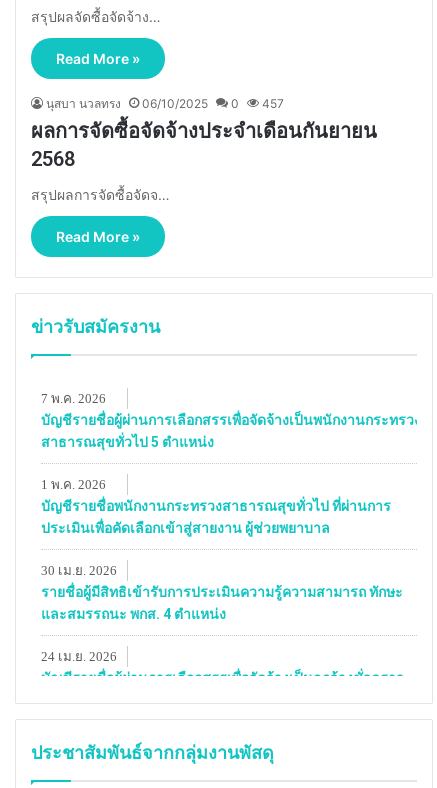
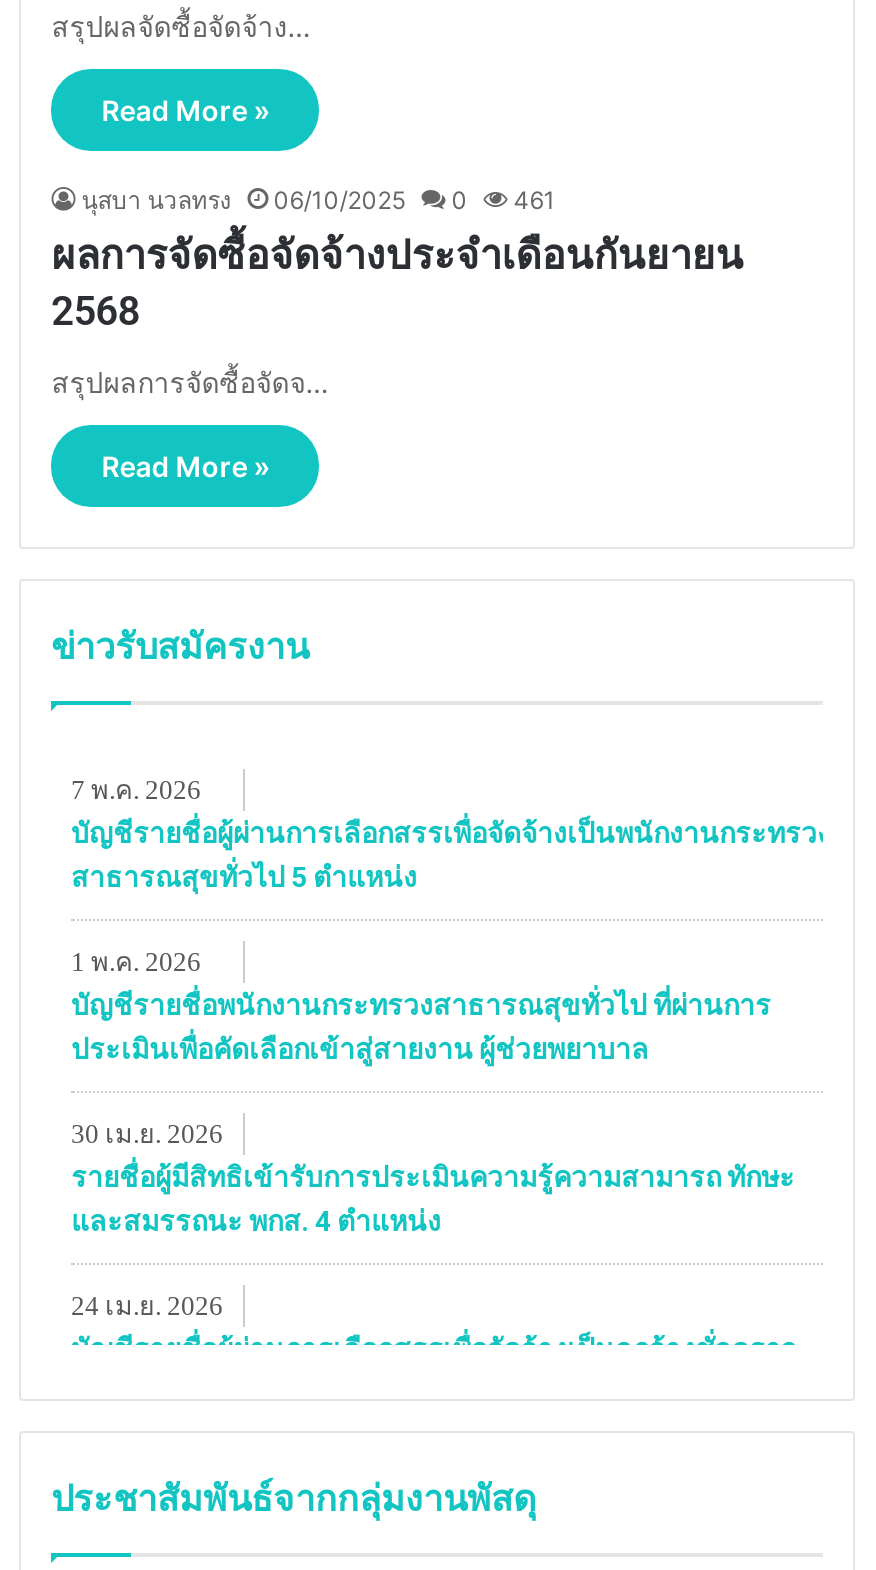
[46,96,284,111] นุสบา นวลทรง 06/10/2025 0 457 -> [82,185,556,215] นุสบา นวลทรง 06/10/2025 0 461

